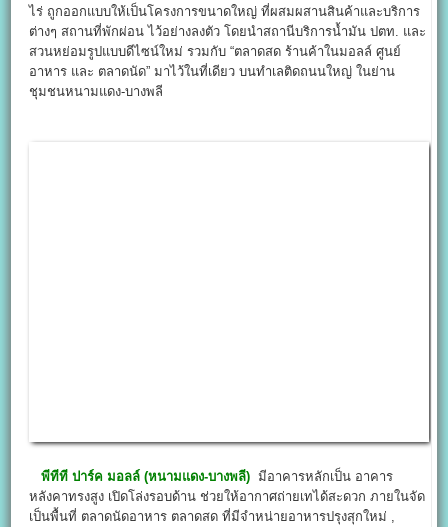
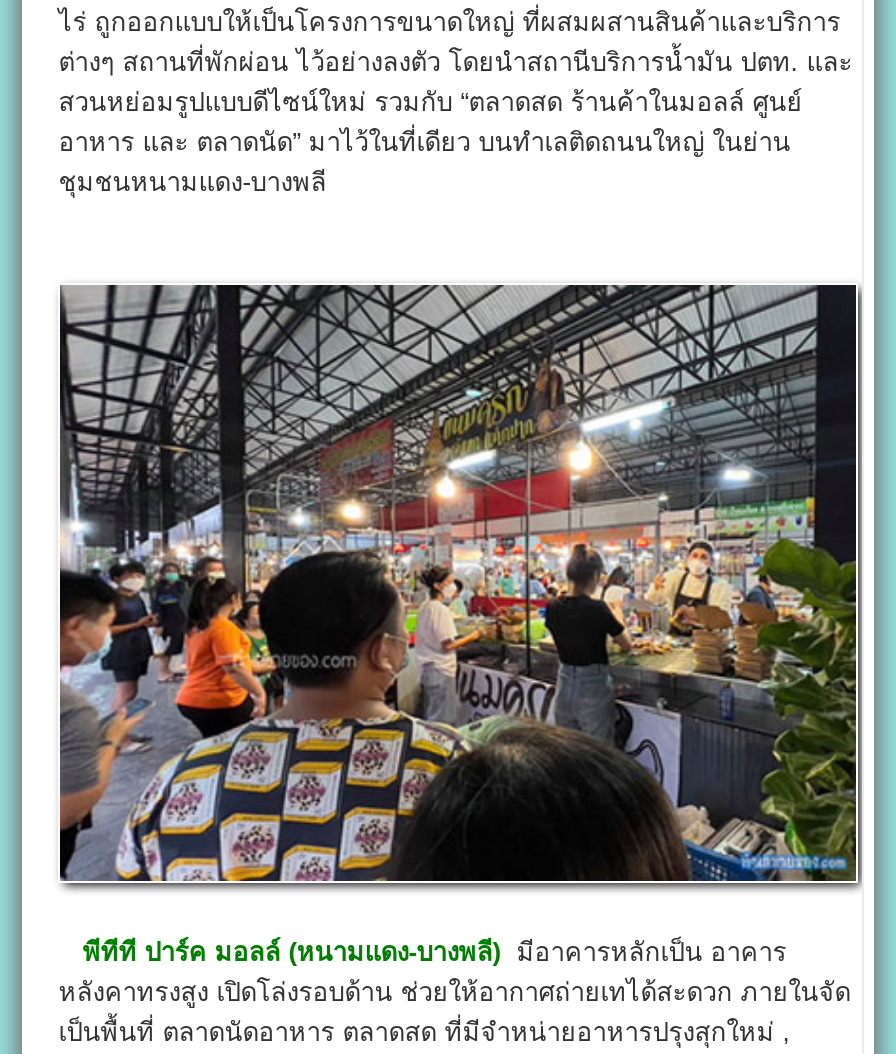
none -> [58,282,858,882] [image]

